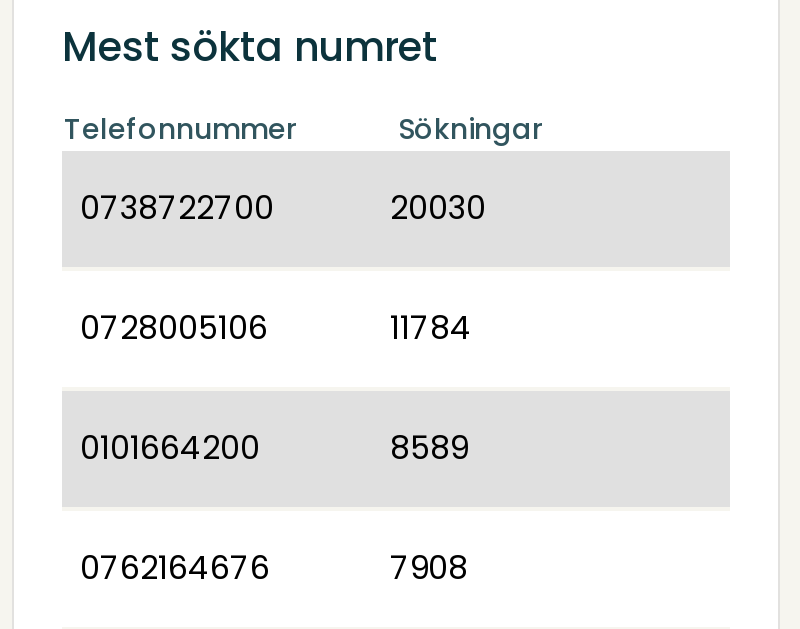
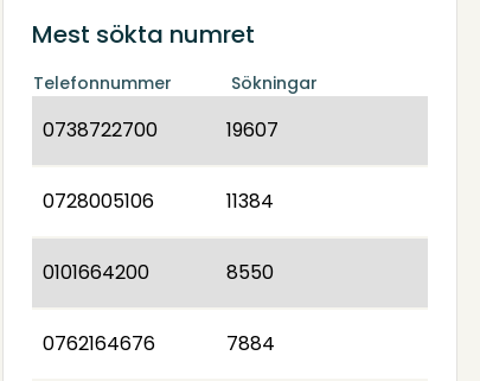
[390,185,486,231] 20030 -> [226,116,279,144] 19607
[390,305,472,351] 11784 -> [226,188,274,215] 11384
[390,425,468,471] 8589 -> [226,259,274,286] 8550
[390,545,468,591] 7908 -> [226,330,275,357] 7884

